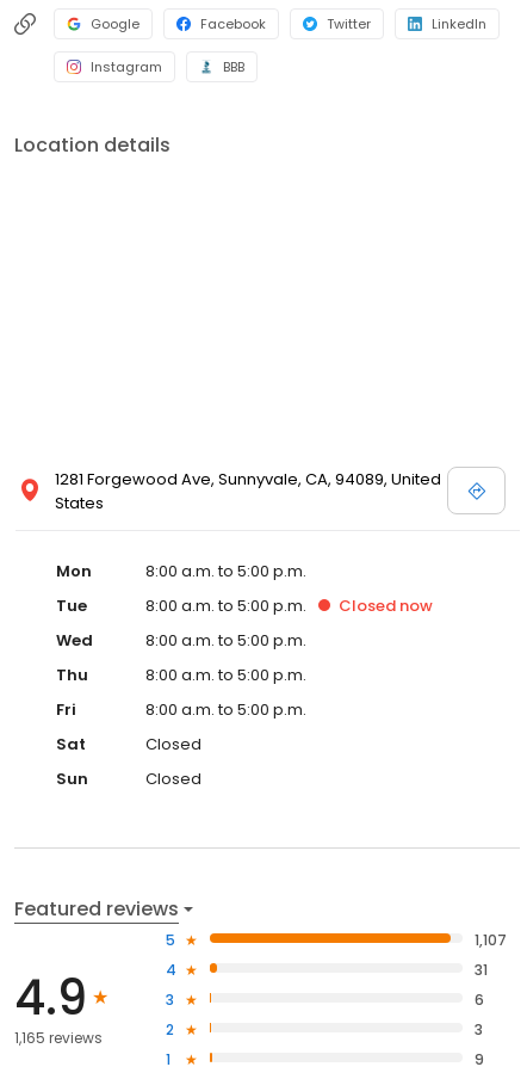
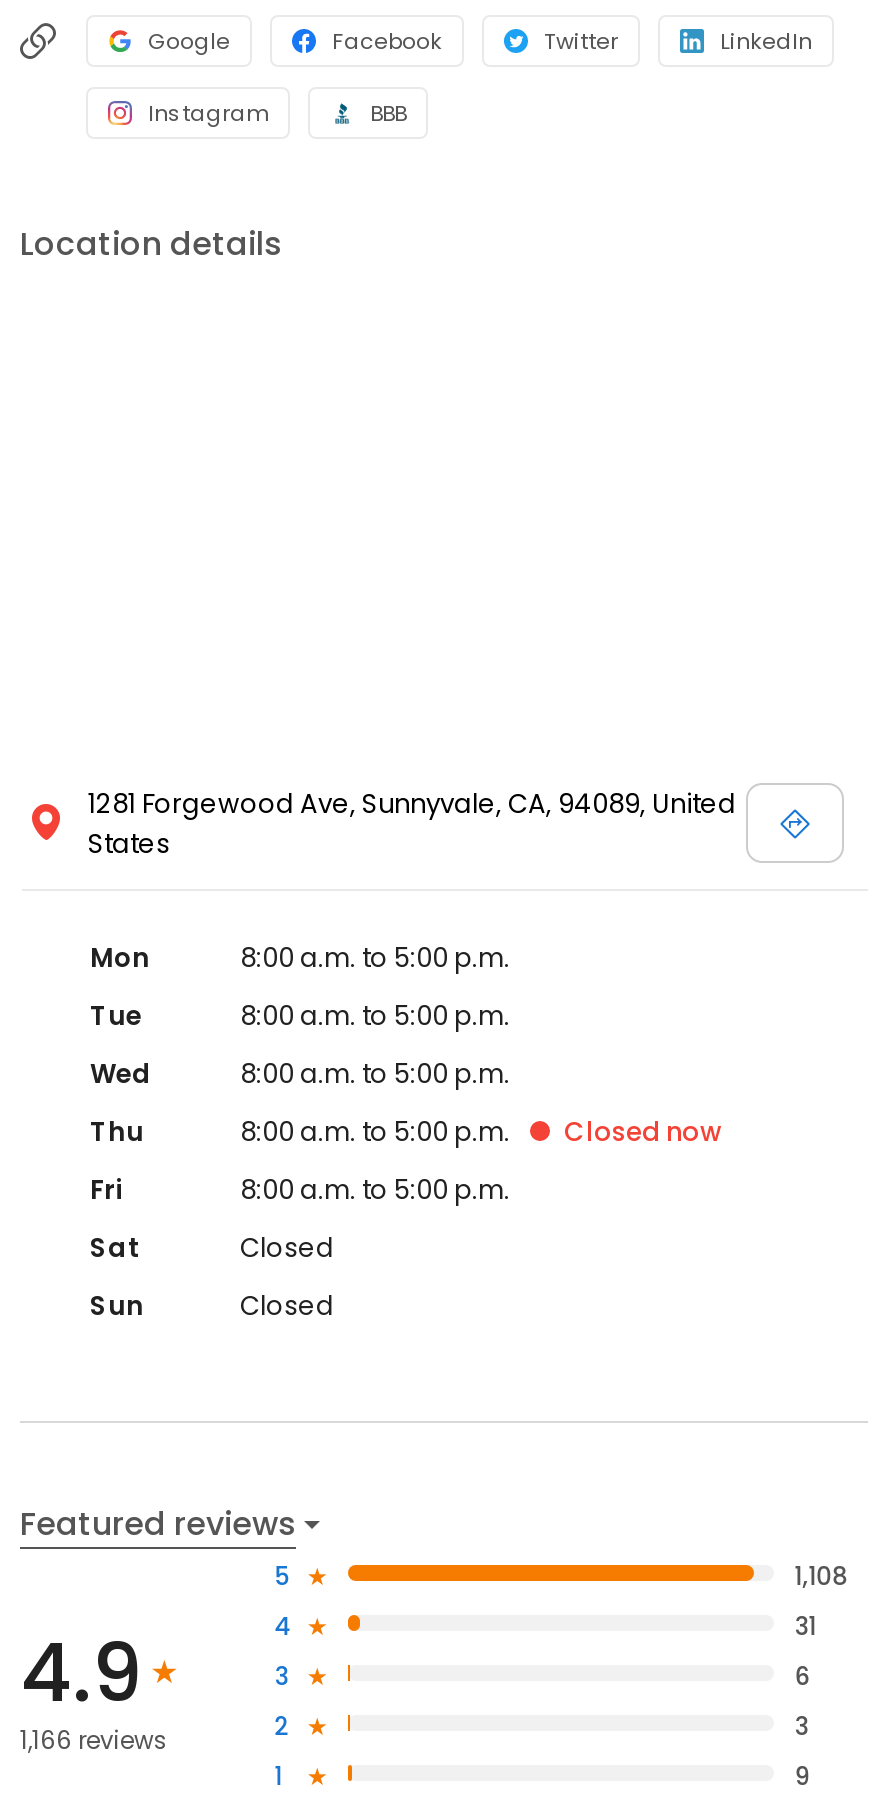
moved [339,594,433,617] -> [564,1113,722,1151]: Closed now
[475,929,507,949] 1,107 -> [794,1558,846,1592] 1,108
[14,1028,103,1048] 1,165 reviews -> [20,1724,168,1758] 1,166 reviews

